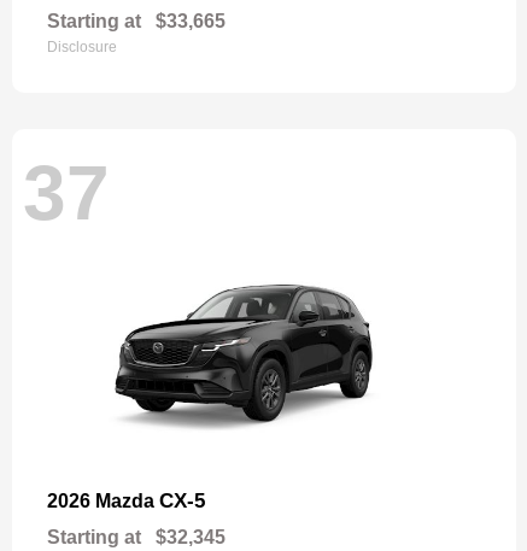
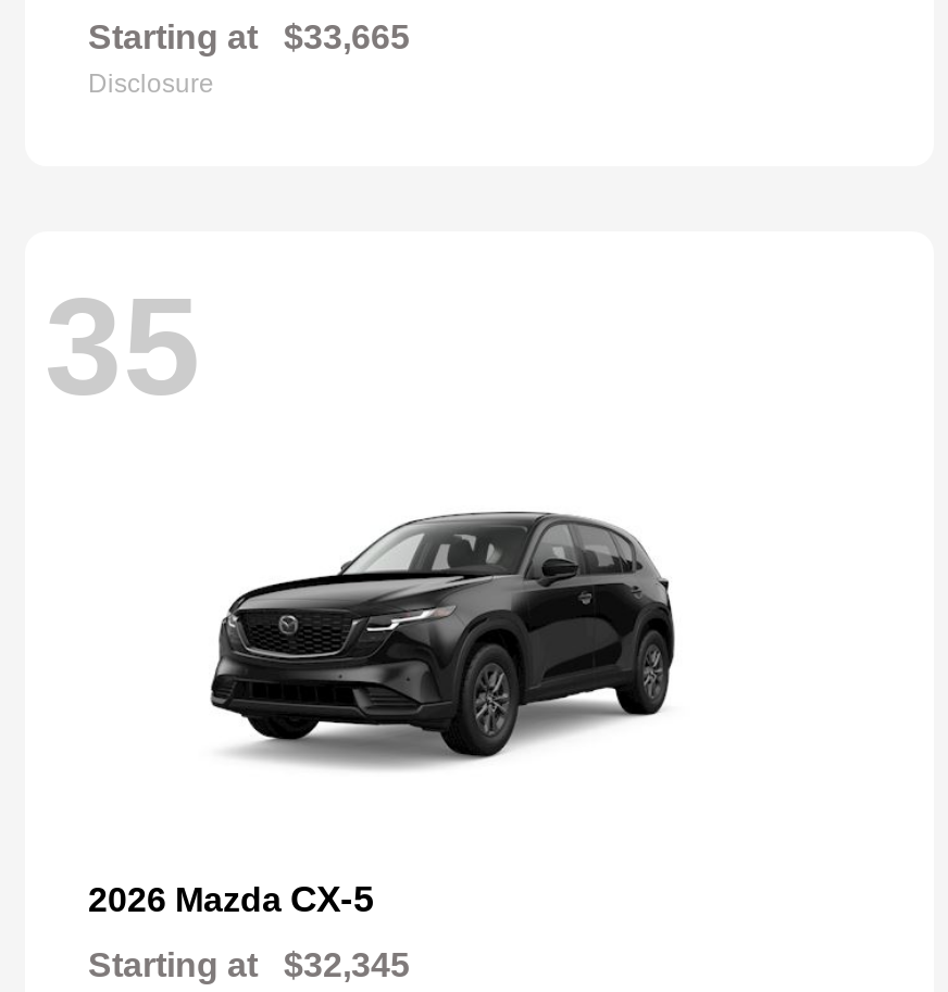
[23,150,110,237] 37 -> [45,269,201,426] 35

